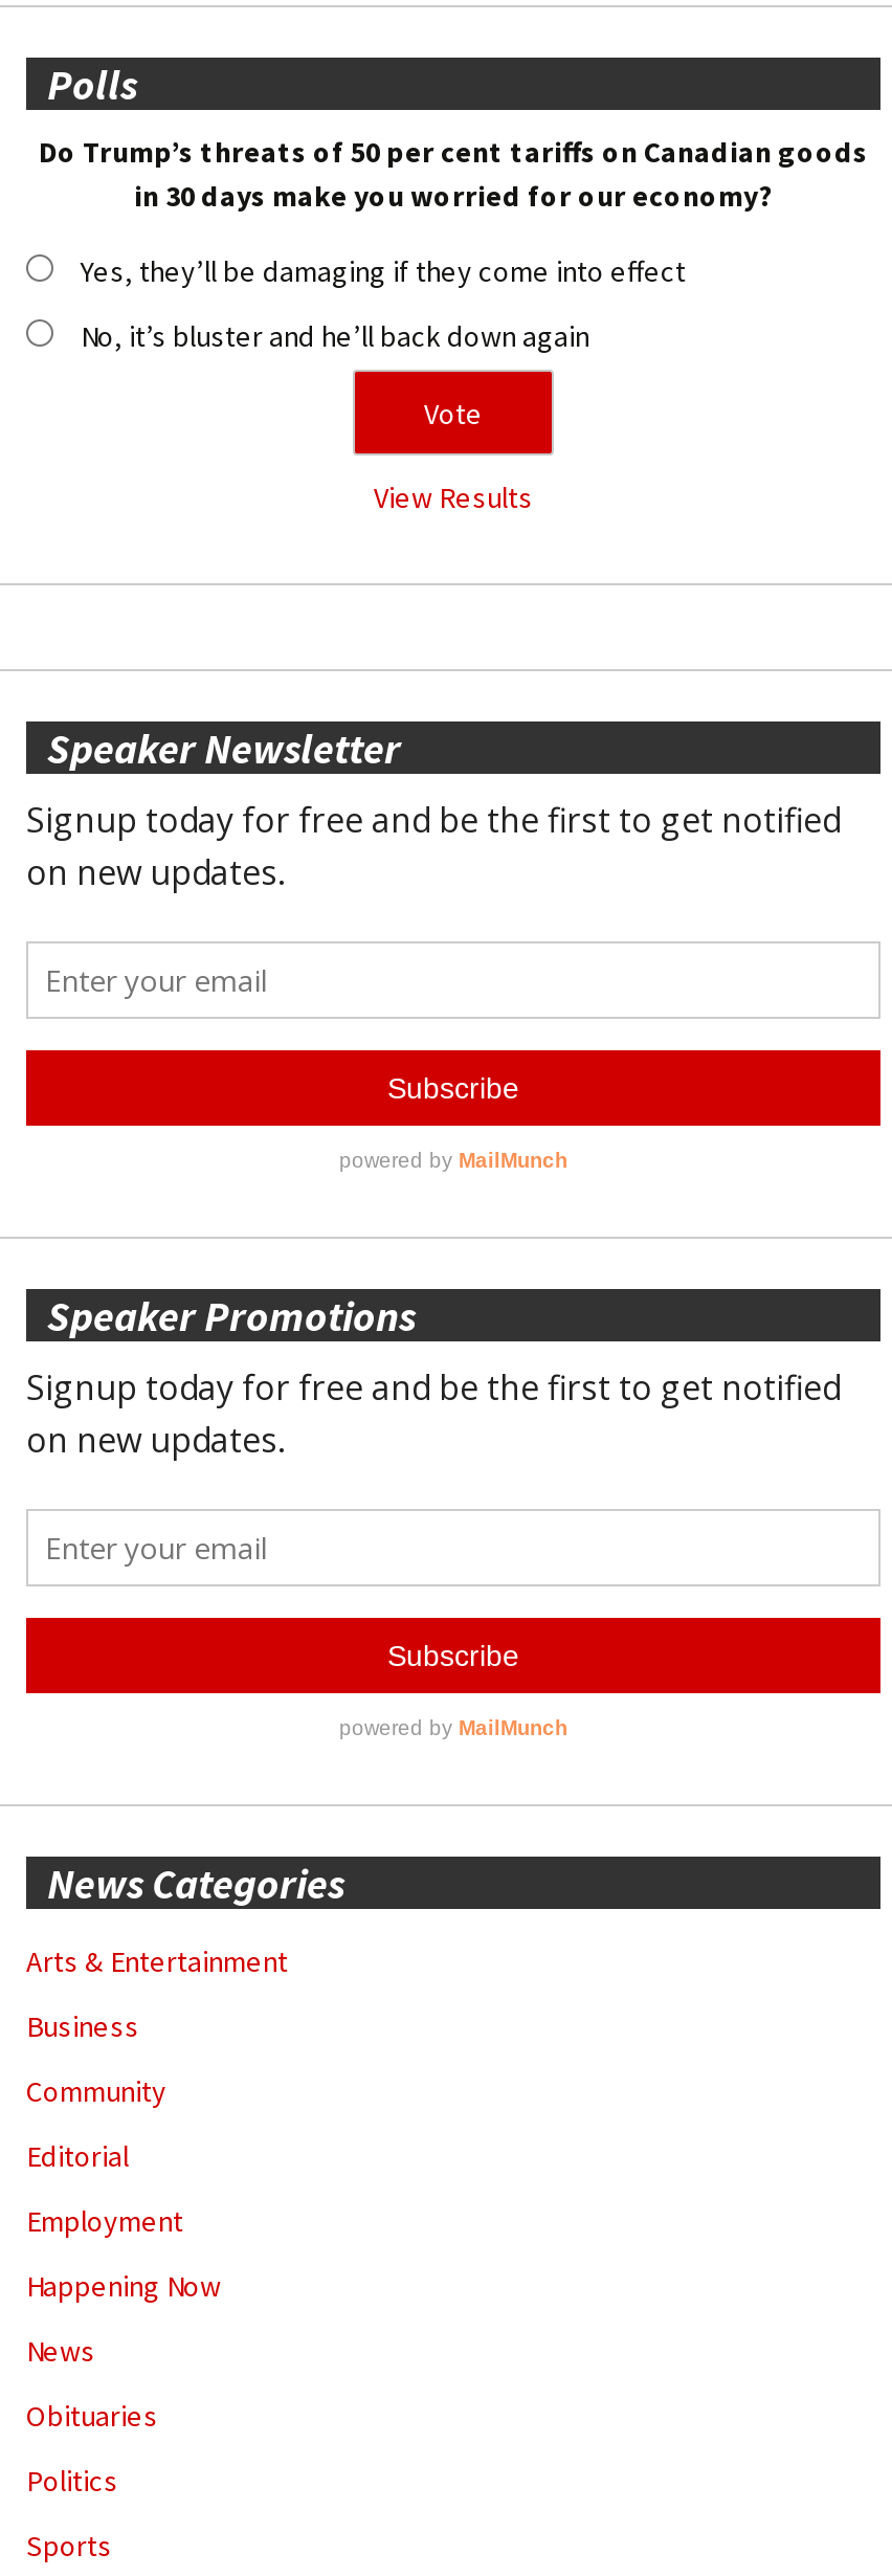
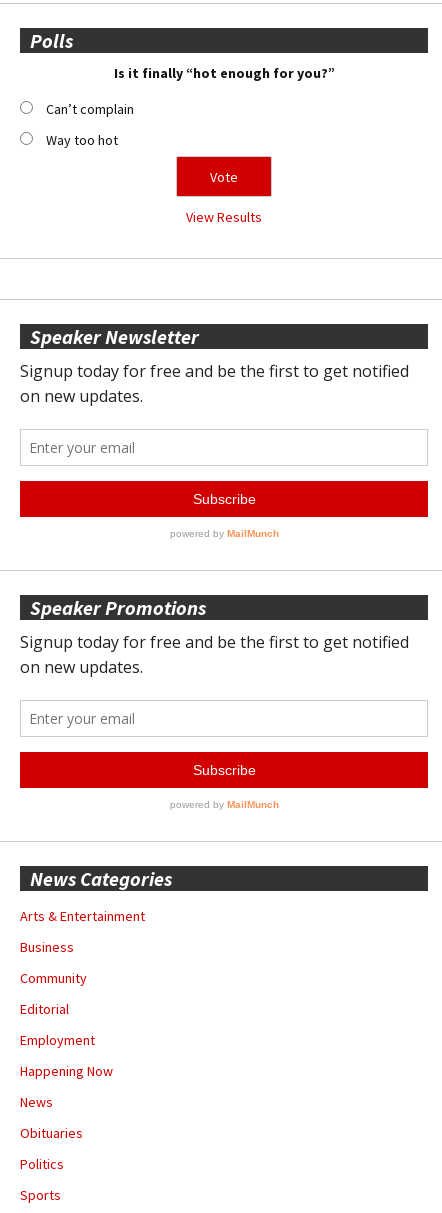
[39,133,868,215] Do Trump’s threats of 50 per cent tariffs on Canadian goods | in 30 days make you worried for our economy? -> [113,64,334,82] Is it finally “hot enough for you?”
[81,252,686,290] Yes, they’ll be damaging if they come into effect -> [46,100,134,118] Can’t complain
[81,317,589,355] No, it’s bluster and he’ll back down again -> [46,131,118,149] Way too hot

